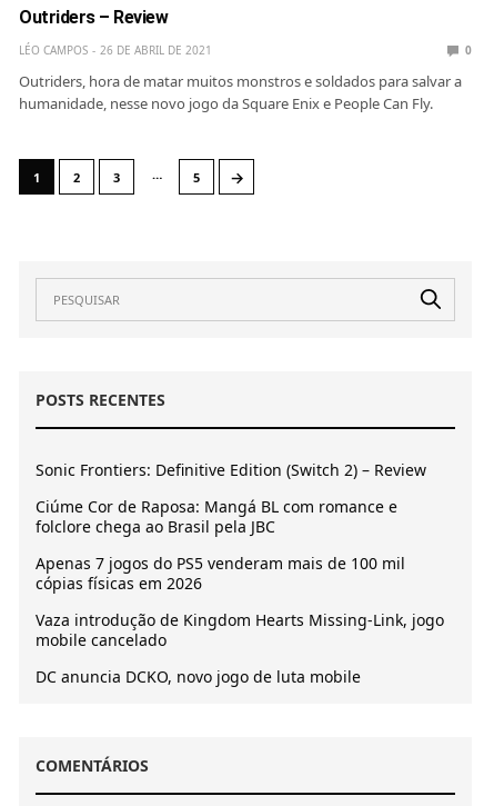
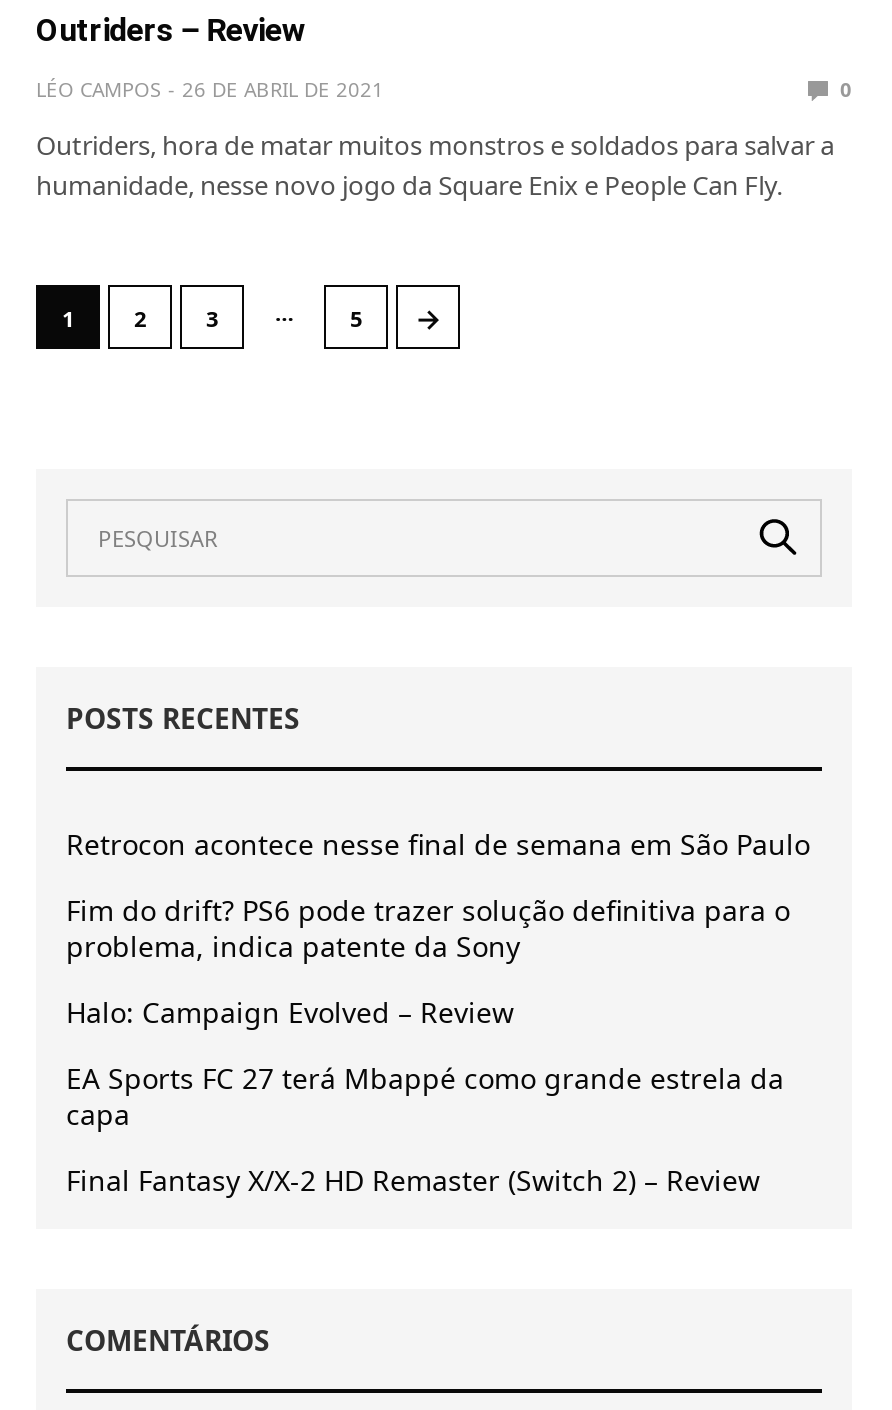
[36,459,426,480] Sonic Frontiers: Definitive Edition (Switch 2) – Review -> [66,825,810,863] Retrocon acontece nesse final de semana em São Paulo
[36,496,397,537] Ciúme Cor de Raposa: Mangá BL com romance e | folclore chega ao Brasil pela JBC -> [66,891,790,965] Fim do drift? PS6 pode trazer solução definitiva para o | problema, indica patente da Sony
[36,552,405,594] Apenas 7 jogos do PS5 venderam mais de 100 mil | cópias físicas em 2026 -> [66,993,514,1031] Halo: Campaign Evolved – Review
[36,609,444,650] Vaza introdução de Kingdom Hearts Missing-Link, jogo | mobile cancelado -> [66,1059,784,1133] EA Sports FC 27 terá Mbappé como grande estrela da | capa
[36,666,361,687] DC anuncia DCKO, novo jogo de luta mobile -> [66,1161,760,1199] Final Fantasy X/X-2 HD Remaster (Switch 2) – Review

